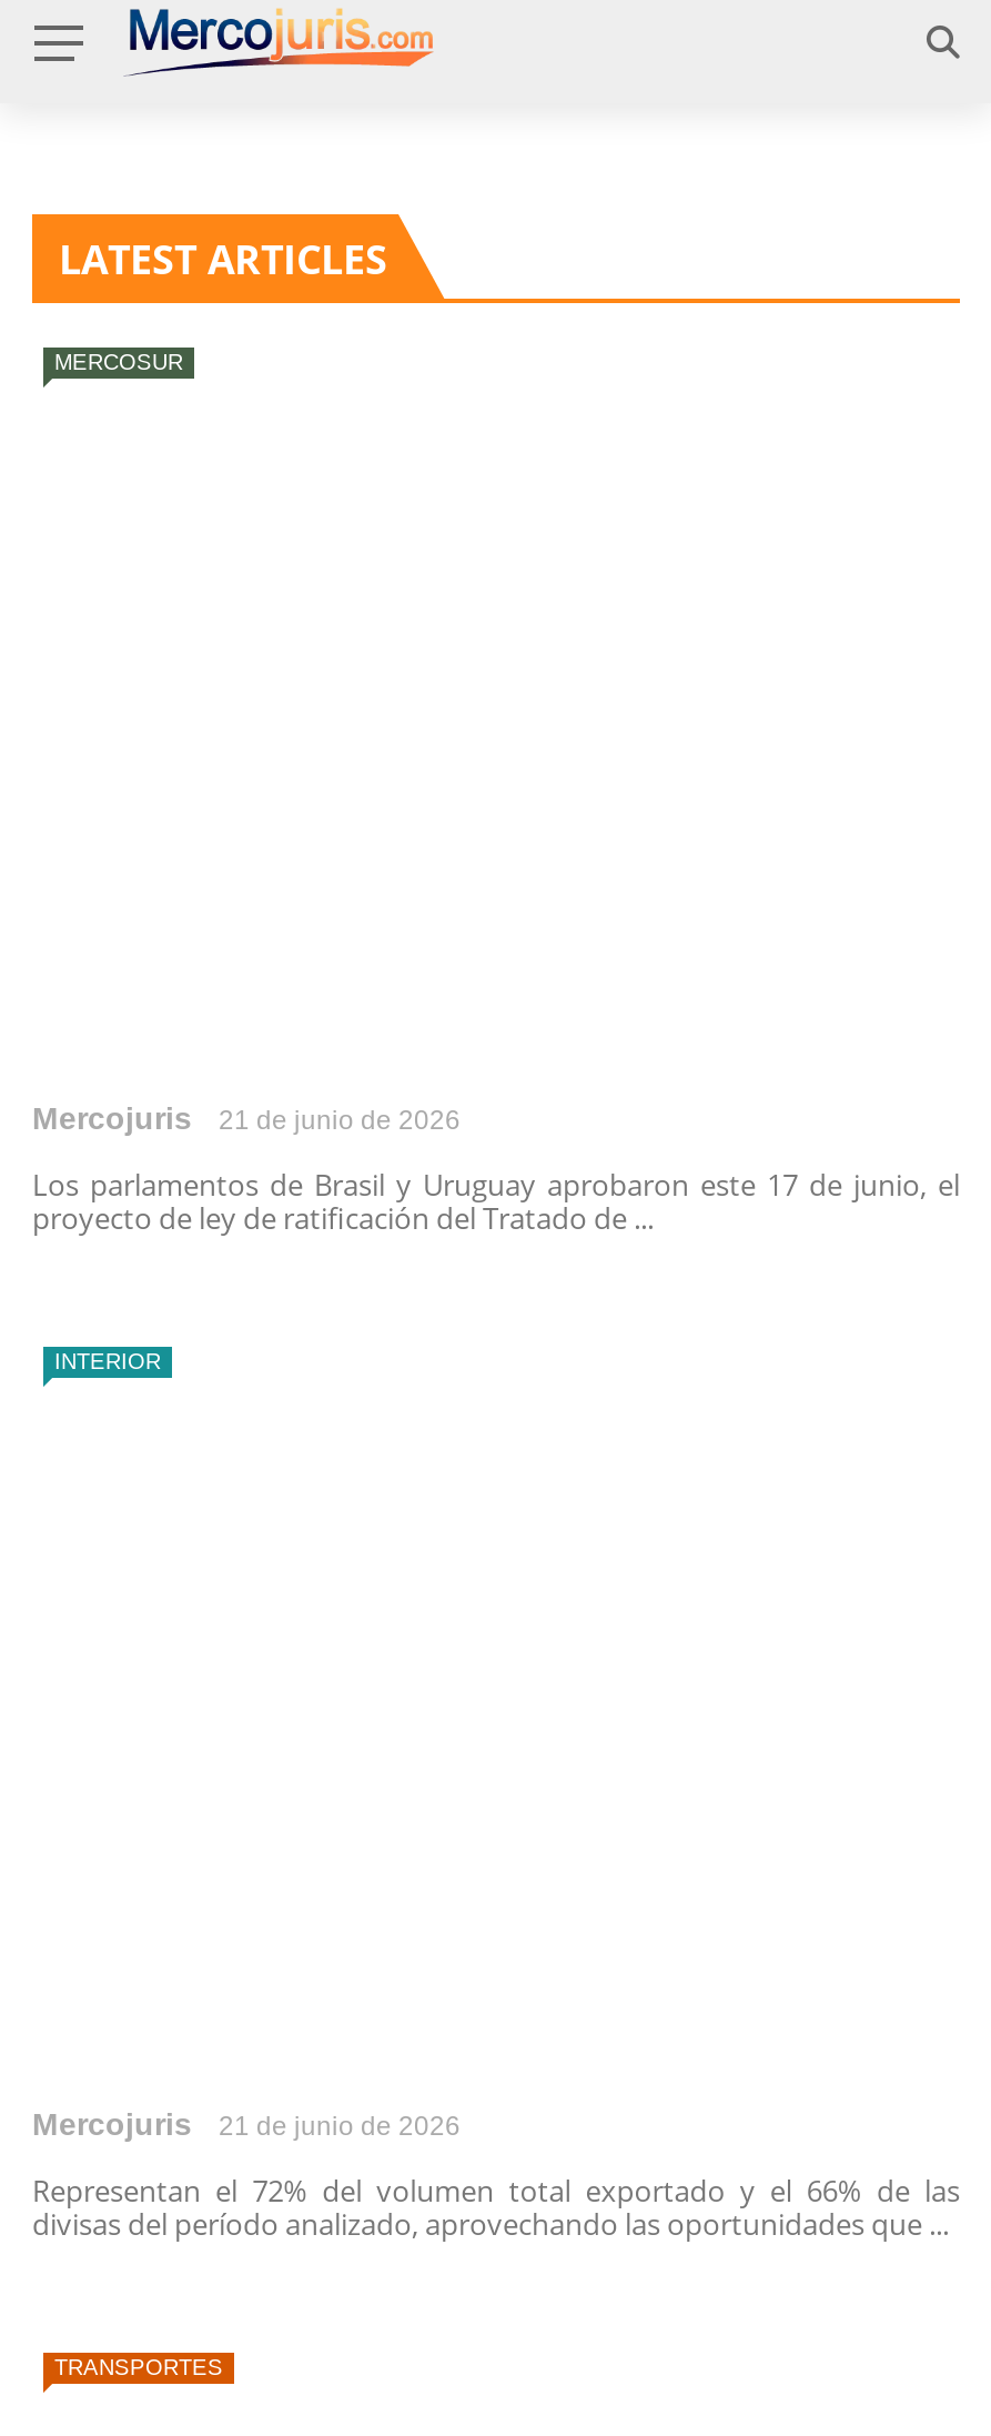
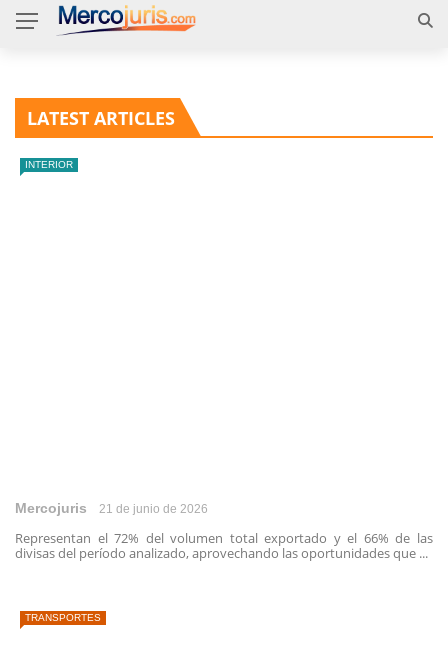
[54,350,183,374] MERCOSUR -> none
[32,1100,960,1238] Mercojuris | 21 de junio de 2026 | Los parlamentos de Brasil y Uruguay aprobaron este 17 de junio, el | proyecto de ley de ratificación del Tratado de ... -> none

